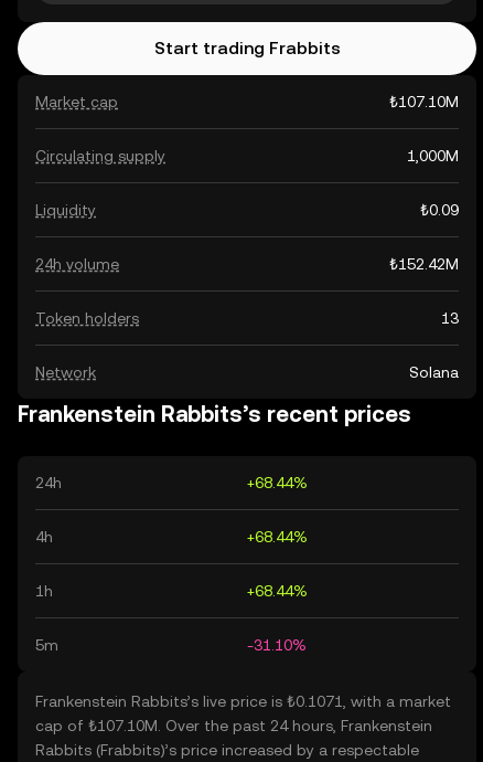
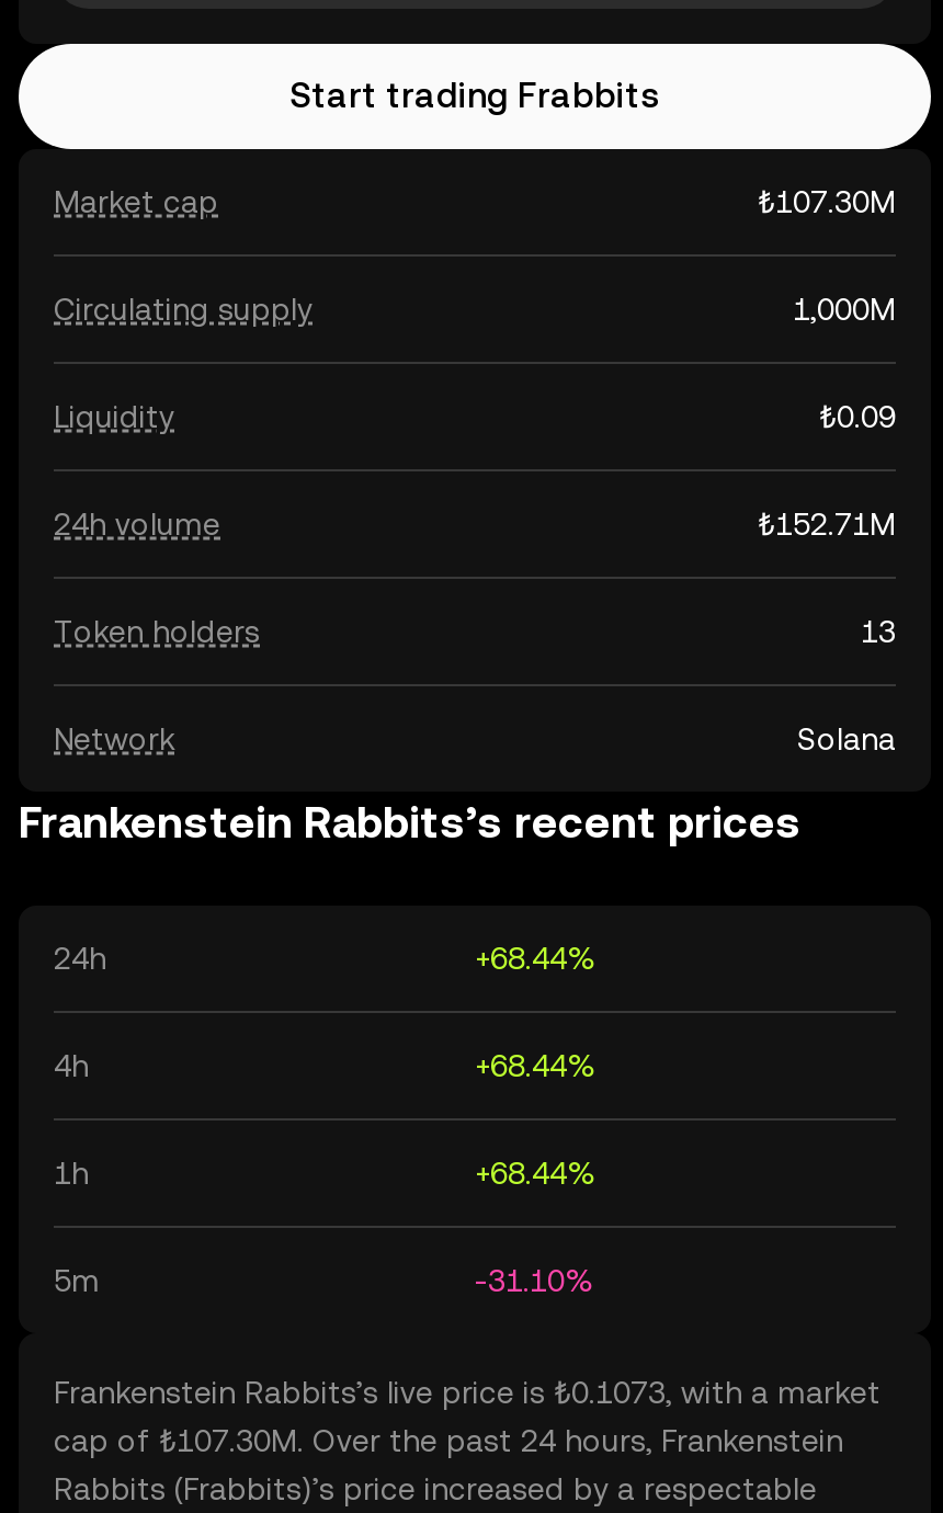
[389,93,459,110] ₺107.10M -> [758,184,896,219] ₺107.30M
[389,255,459,273] ₺152.42M -> [758,507,896,542] ₺152.71M
[35,692,451,710] Frankenstein Rabbits’s live price is ₺0.1071, with a market -> [54,1375,880,1410] Frankenstein Rabbits’s live price is ₺0.1073, with a market
[35,717,432,734] cap of ₺107.10M. Over the past 24 hours, Frankenstein -> [54,1423,843,1458] cap of ₺107.30M. Over the past 24 hours, Frankenstein

